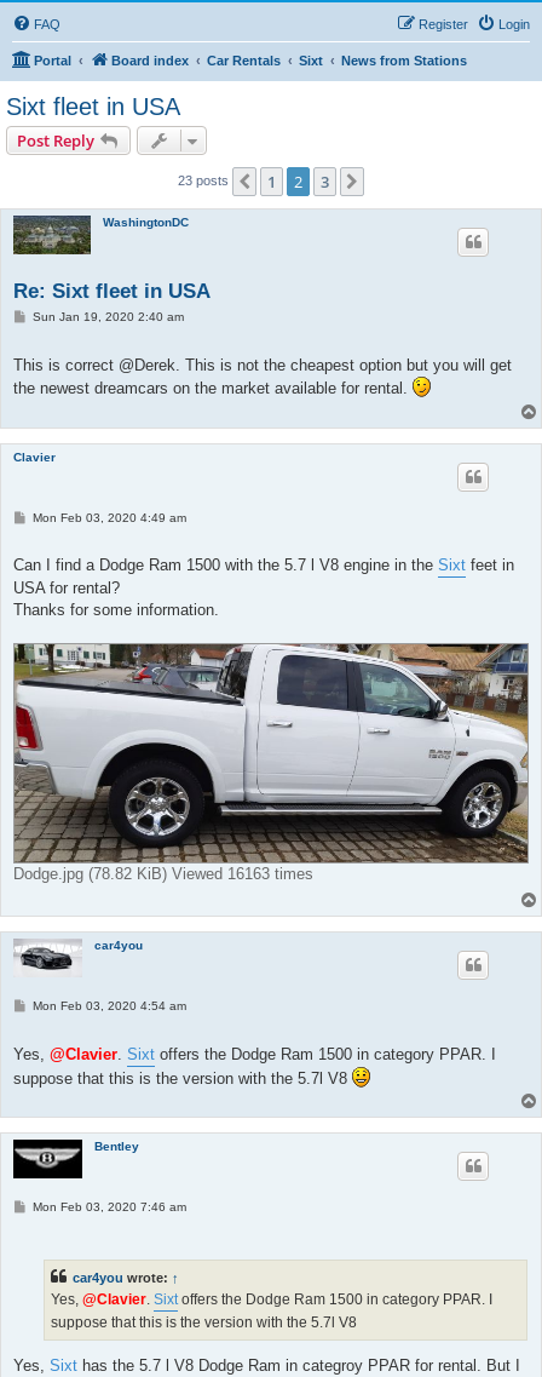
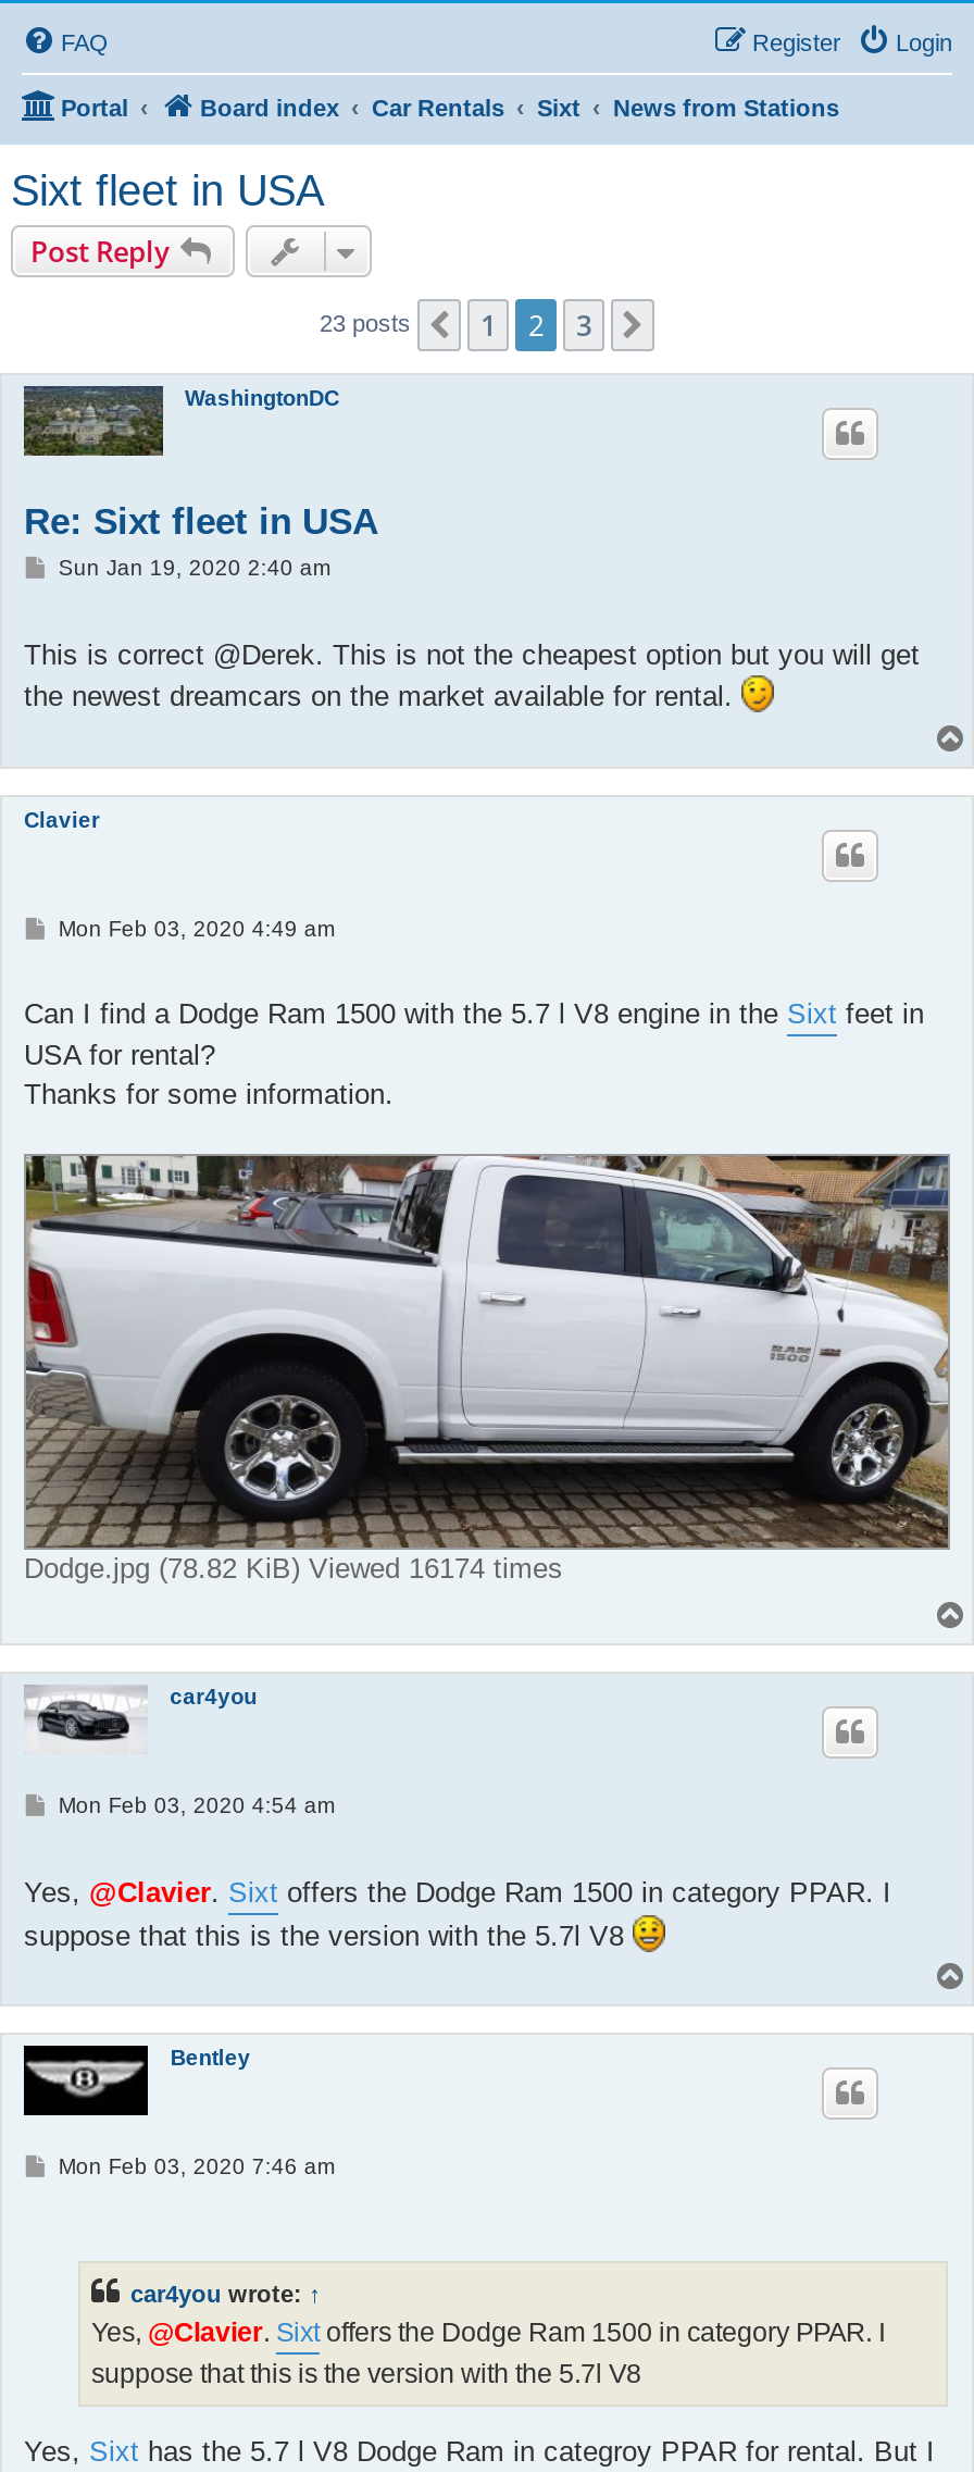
[13,865,313,883] Dodge.jpg (78.82 KiB) Viewed 16163 times -> [24,1553,563,1585] Dodge.jpg (78.82 KiB) Viewed 16174 times

